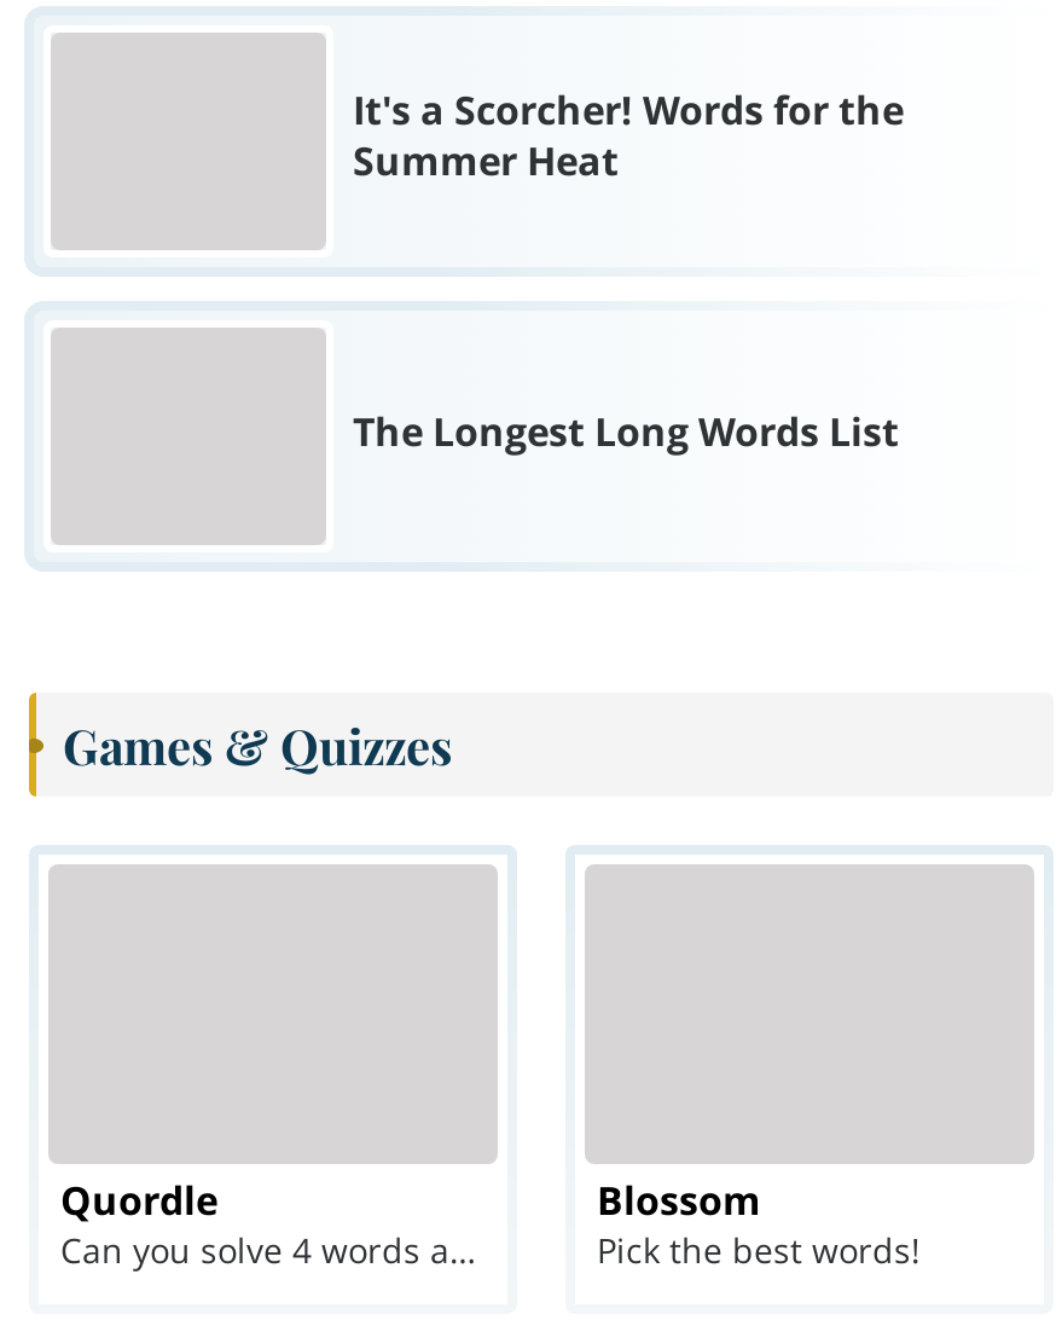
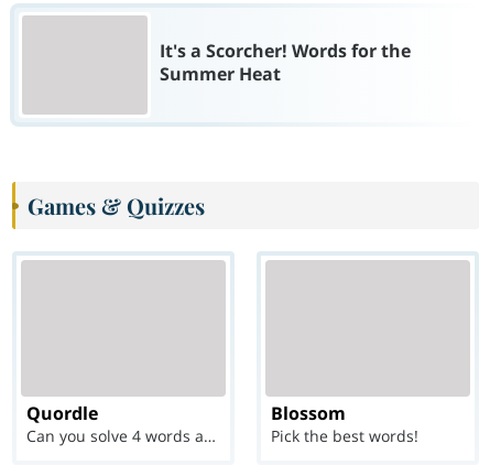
[353,404,899,457] The Longest Long Words List -> none

